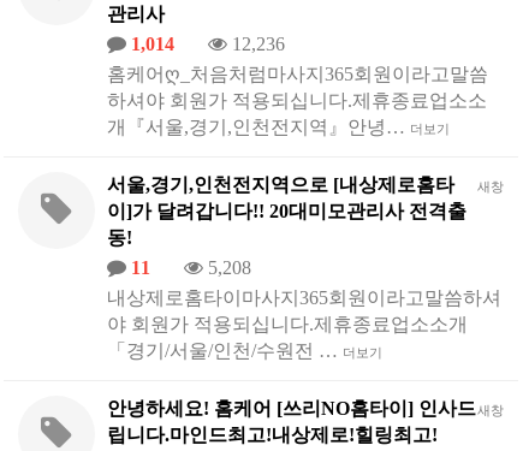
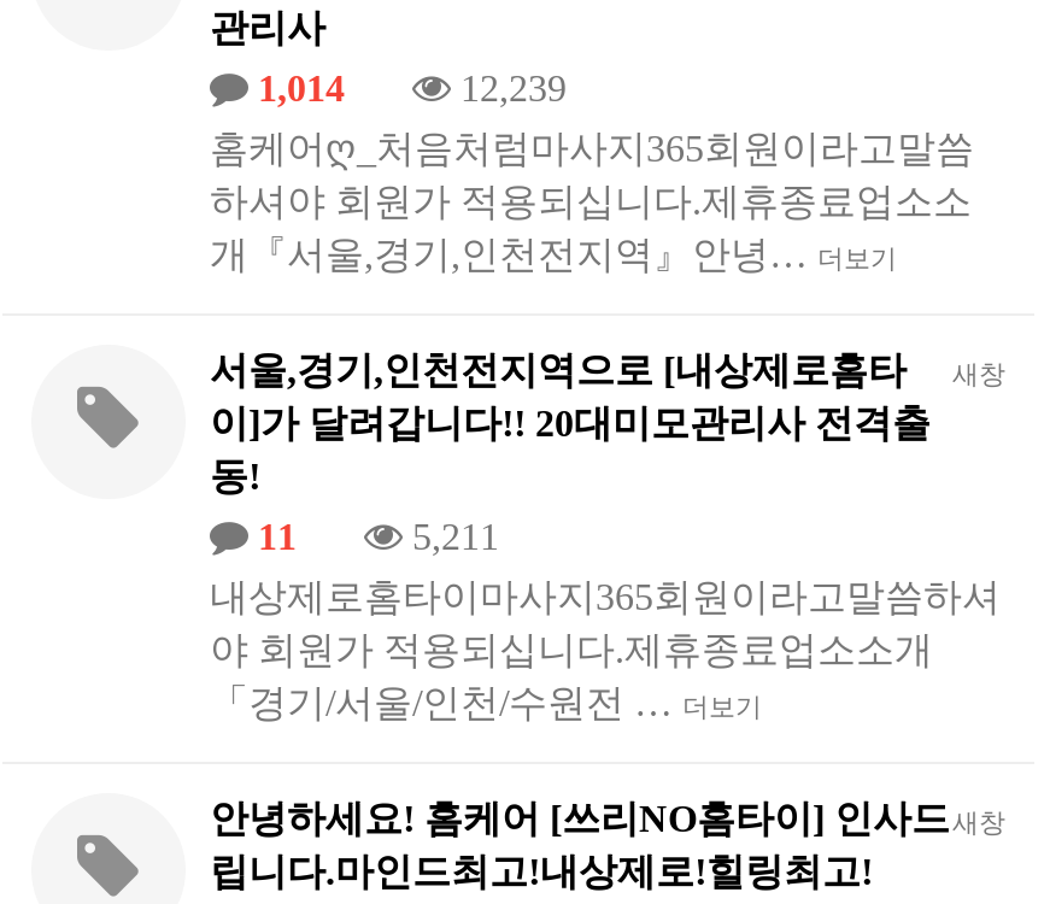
[227,34,285,54] 12,236 -> [451,67,567,108] 12,239
[203,257,251,278] 5,208 -> [403,516,499,557] 5,211

